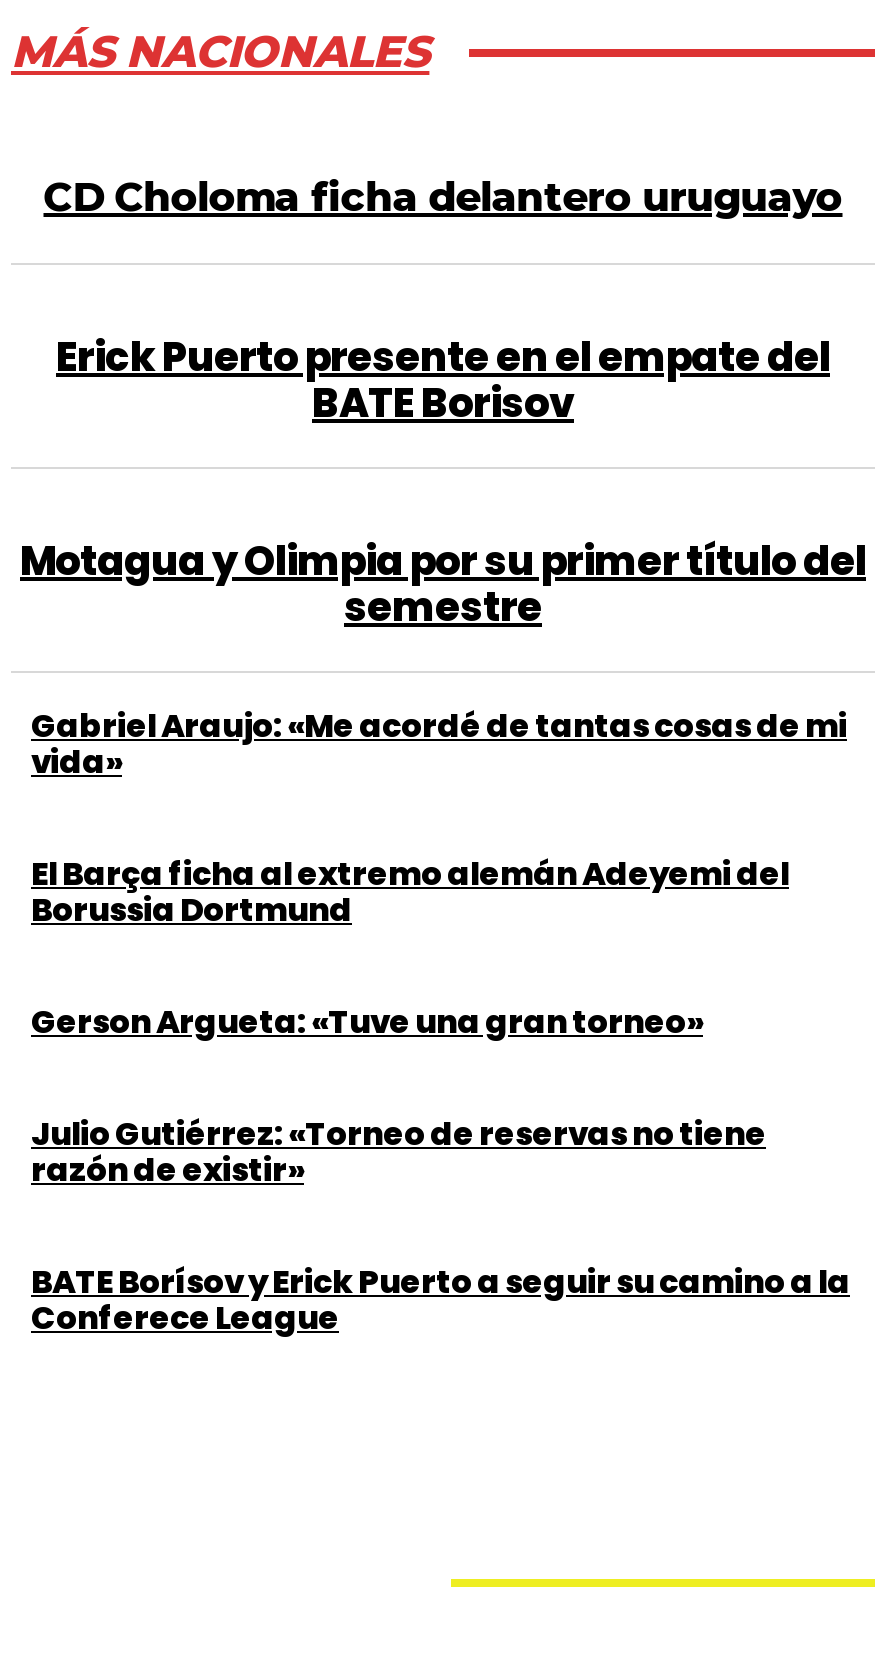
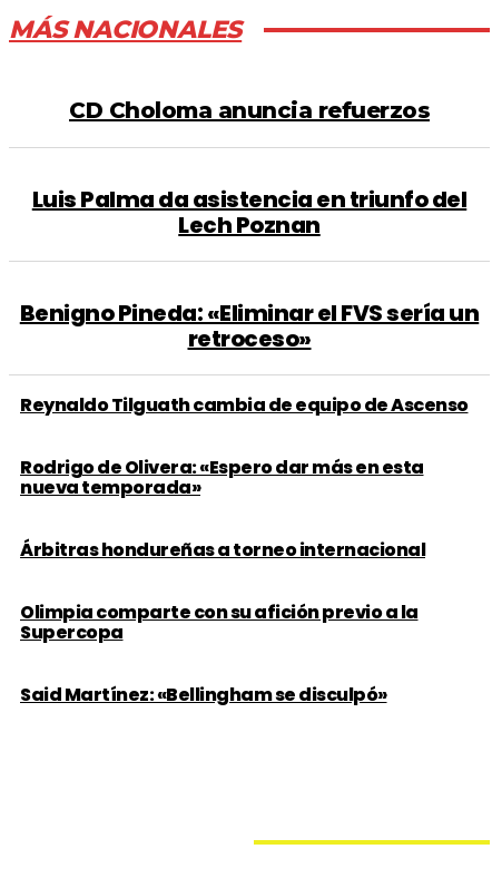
[43,173,843,221] CD Choloma ficha delantero uruguayo -> [69,97,430,124] CD Choloma anuncia refuerzos
[56,329,830,431] Erick Puerto presente en el empate del | BATE Borisov -> [32,184,467,241] Luis Palma da asistencia en triunfo del | Lech Poznan
[20,533,866,635] Motagua y Olimpia por su primer título del | semestre -> [20,297,479,354] Benigno Pineda: «Eliminar el FVS sería un | retroceso»
[31,703,847,785] Gabriel Araujo: «Me acordé de tantas cosas de mi | vida» -> [20,392,468,418] Reynaldo Tilguath cambia de equipo de Ascenso
[31,851,789,933] El Barça ficha al extremo alemán Adeyemi del | Borussia Dortmund -> [20,455,424,500] Rodrigo de Olivera: «Espero dar más en esta | nueva temporada»
[31,999,703,1045] Gerson Argueta: «Tuve una gran torneo» -> [20,537,425,563] Árbitras hondureñas a torneo internacional
[31,1111,766,1193] Julio Gutiérrez: «Torneo de reservas no tiene | razón de existir» -> [20,599,418,645] Olimpia comparte con su afición previo a la | Supercopa
[31,1259,850,1341] BATE Borísov y Erick Puerto a seguir su camino a la | Conferece League -> [20,682,387,708] Said Martínez: «Bellingham se disculpó»

